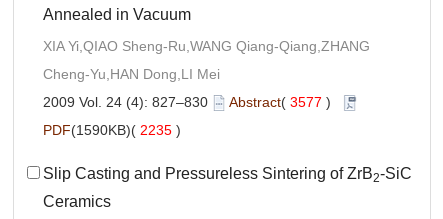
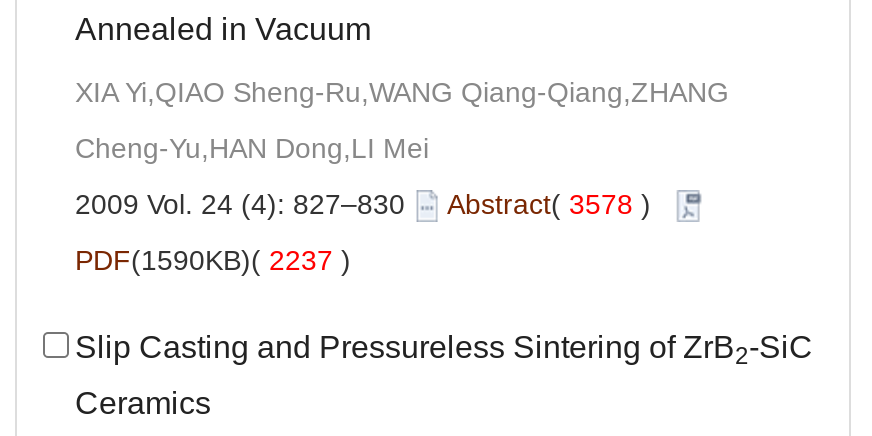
[43,94,343,110] 2009 Vol. 24 (4): 827–830 Abstract(3577) -> [75,188,675,220] 2009 Vol. 24 (4): 827–830 Abstract(3578)
[43,122,181,138] PDF(1590KB)(2235) -> [75,244,351,276] PDF(1590KB)(2237)

